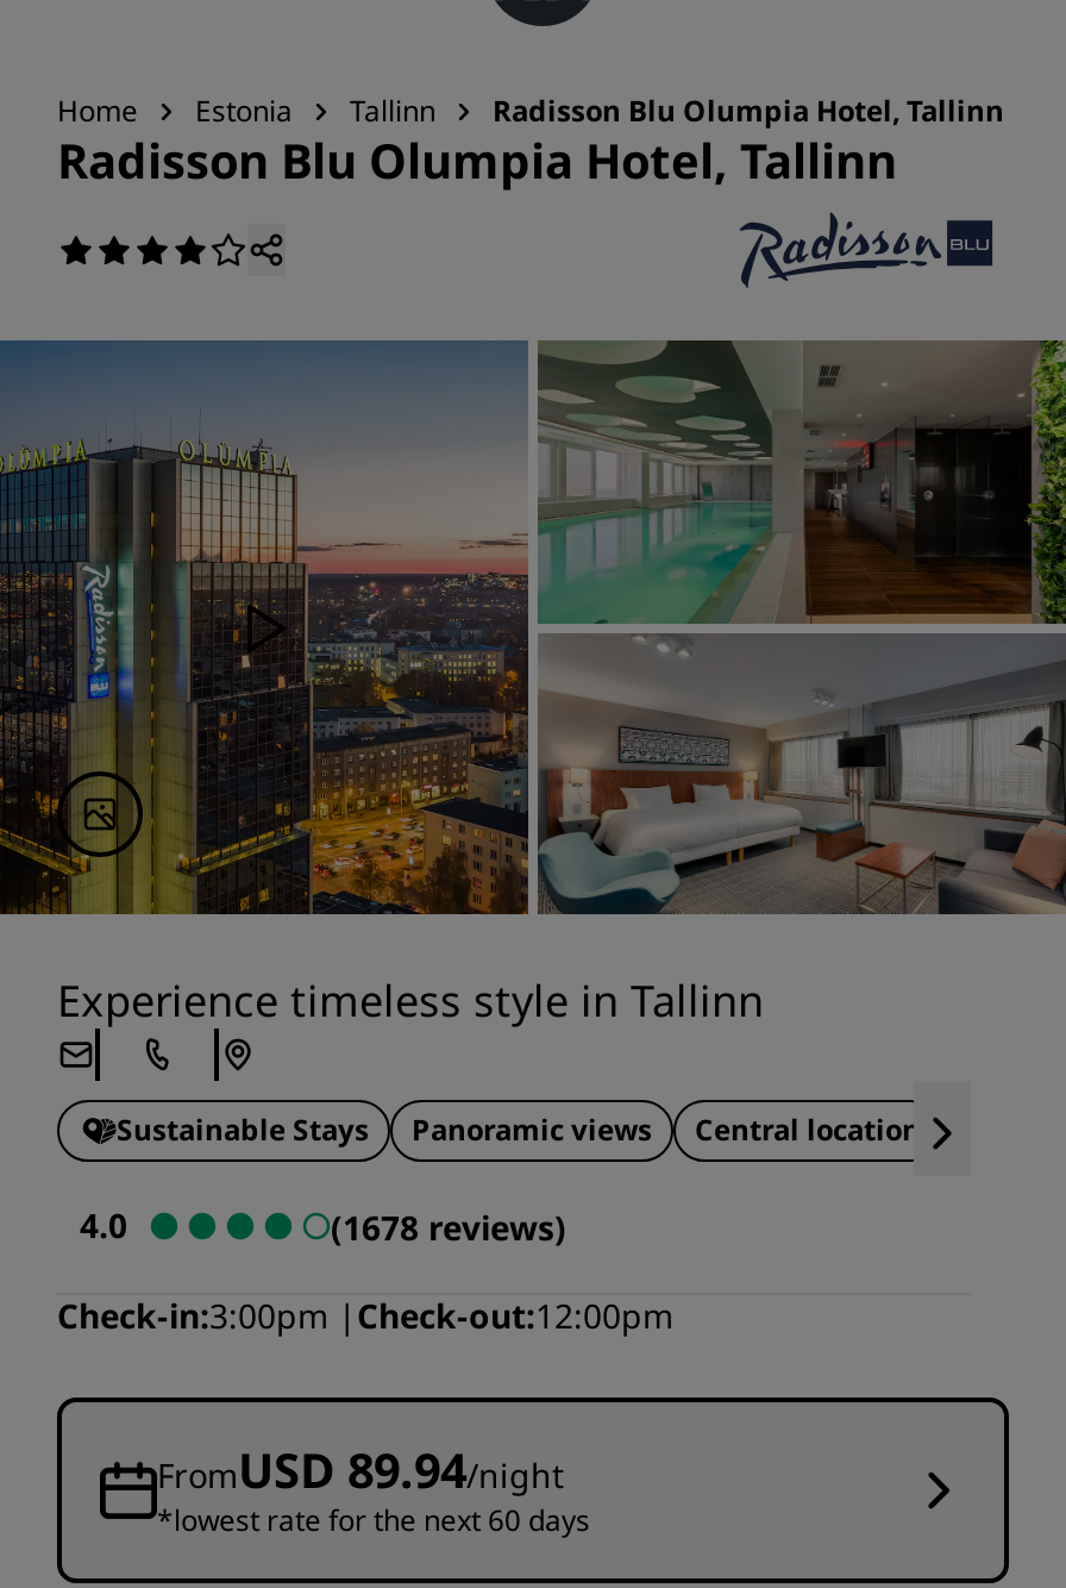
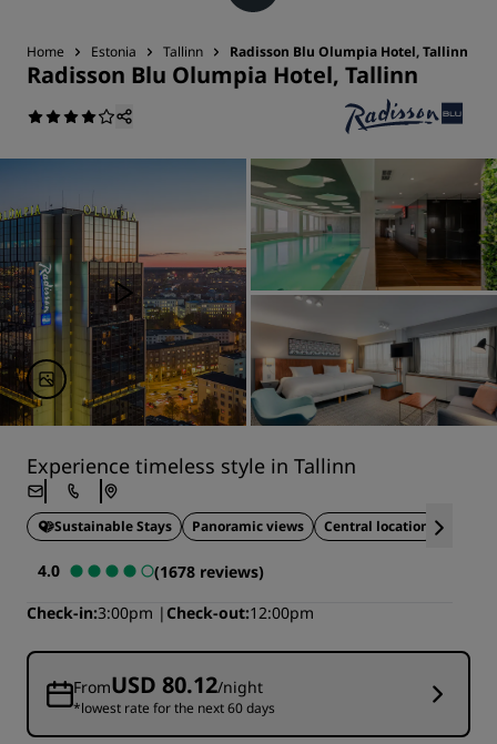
[157,1438,564,1503] FromUSD 89.94/night -> [73,670,263,700] FromUSD 80.12/night

